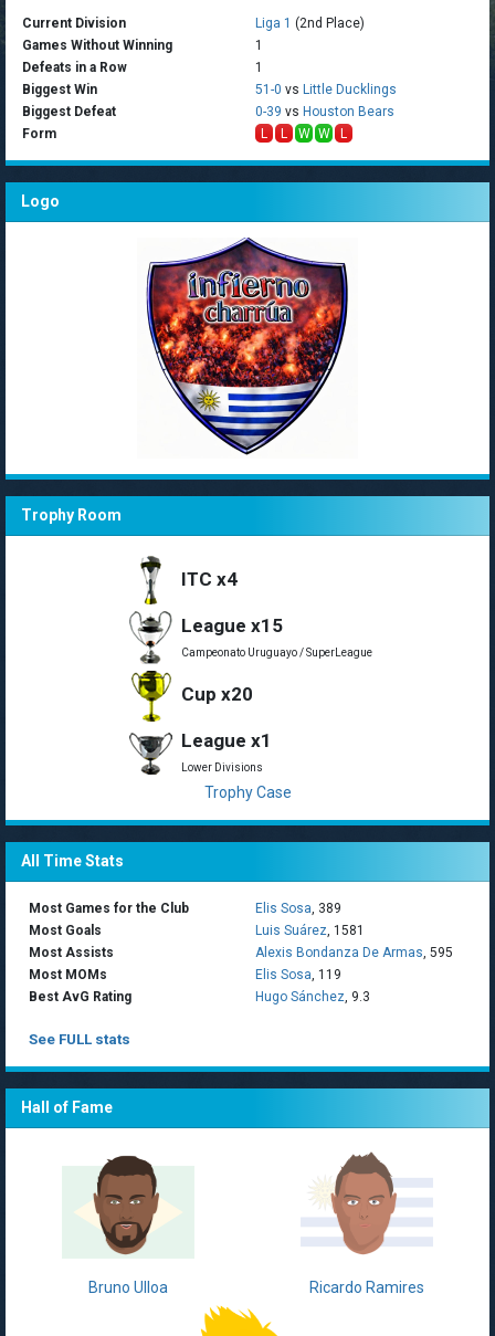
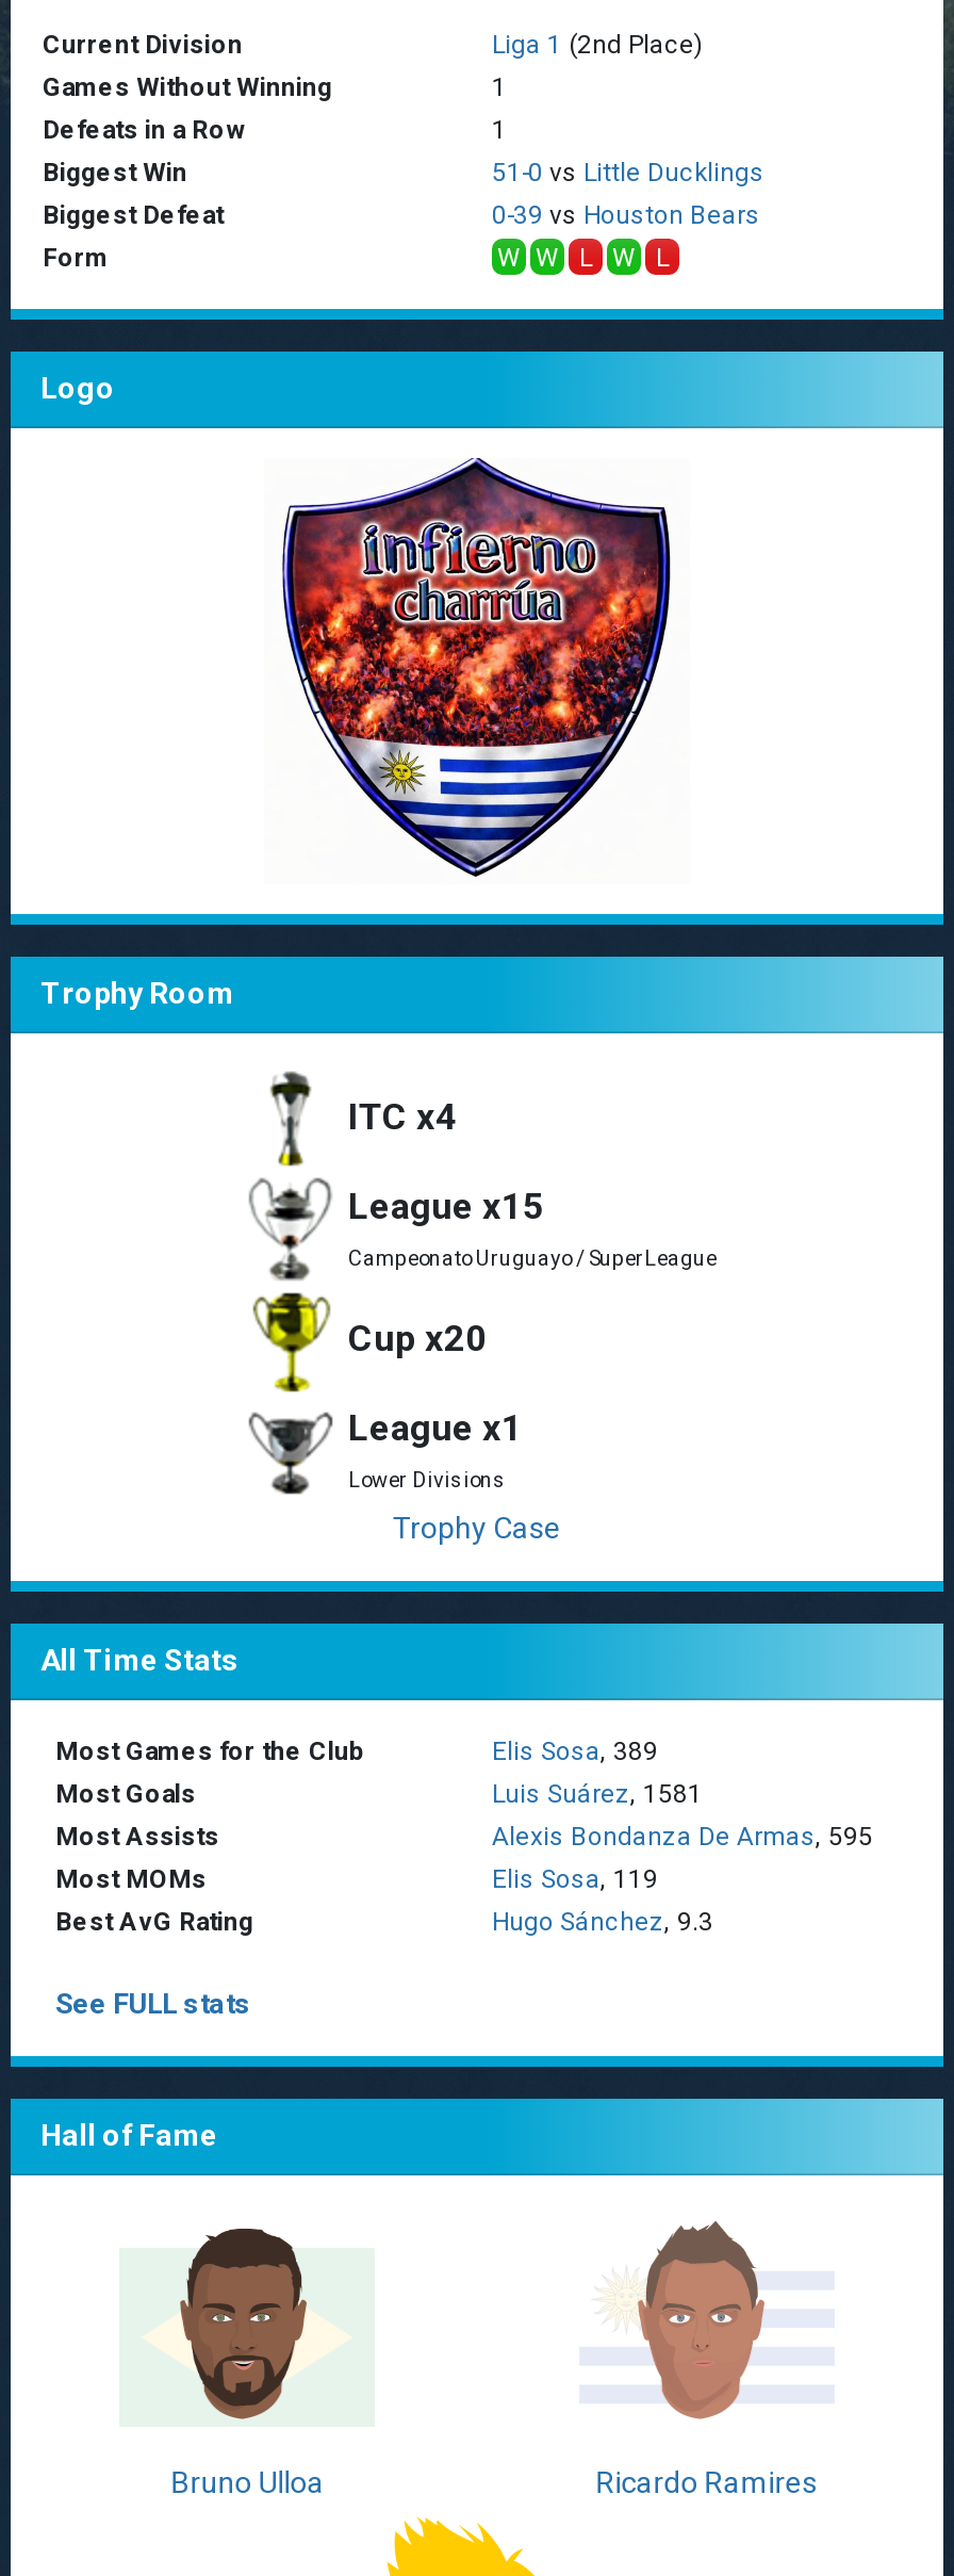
[281,126,330,141] L | W W -> [612,243,636,273] W
none -> [497,243,559,273] W W

